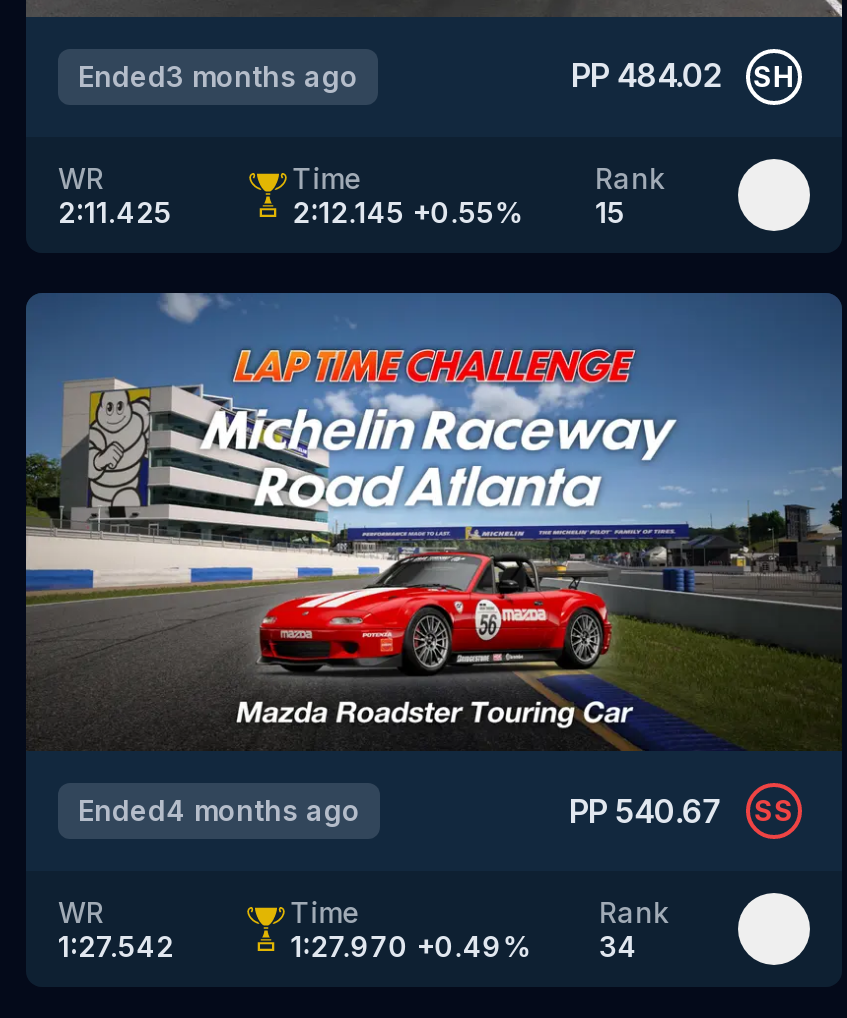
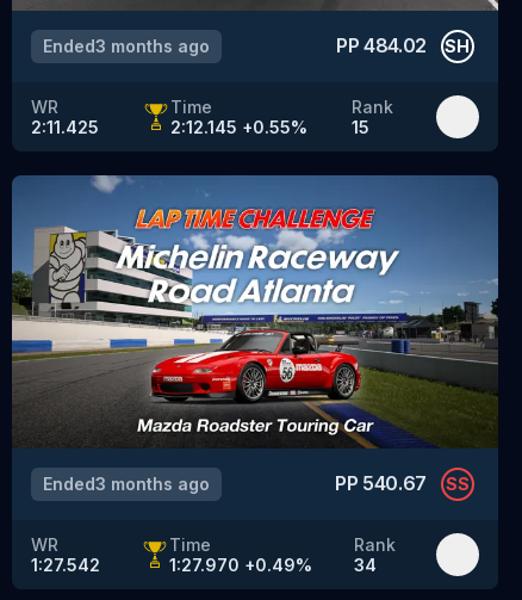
[78,794,360,828] Ended4 months ago -> [43,473,210,494] Ended3 months ago

